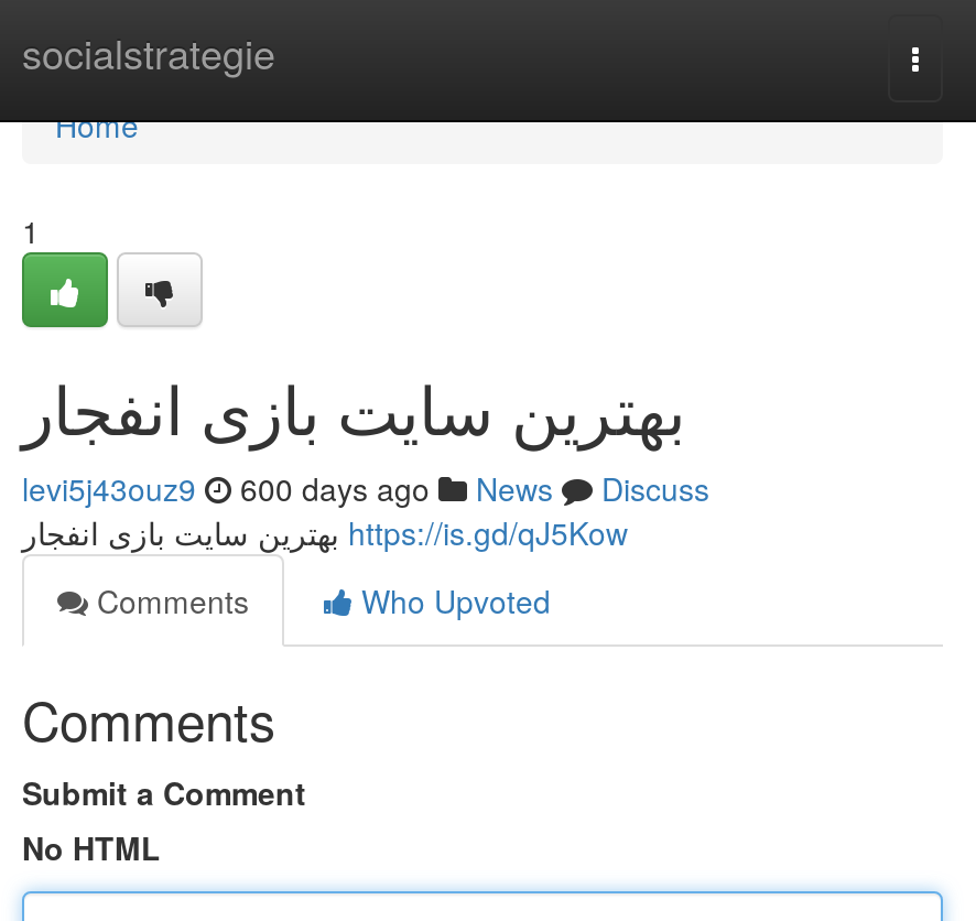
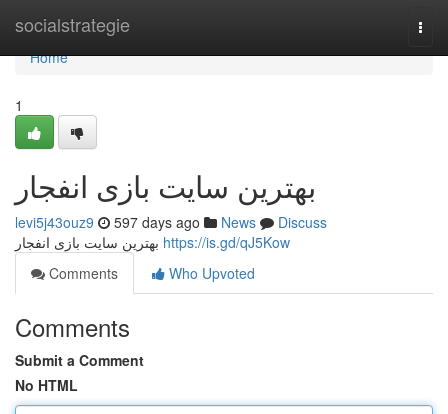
[22,466,709,510] levi5j43ouz9 600 days ago News Discuss -> [15,212,327,232] levi5j43ouz9 597 days ago News Discuss

